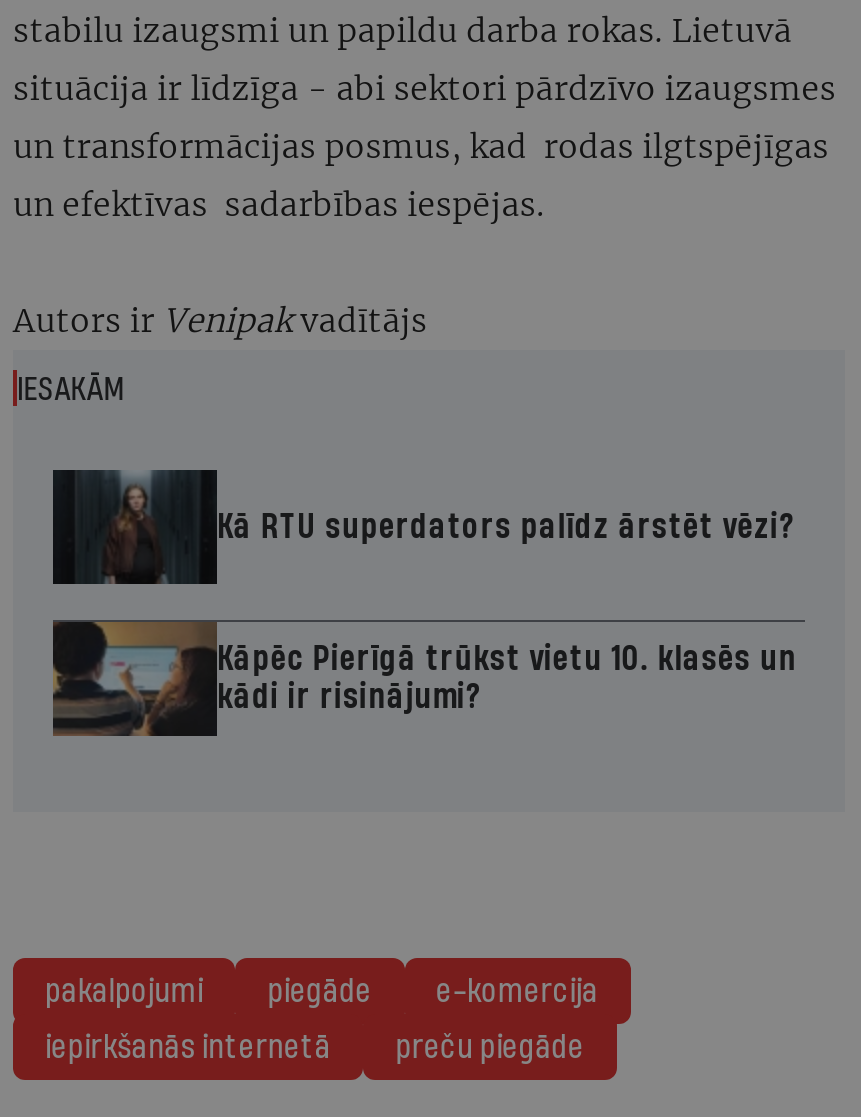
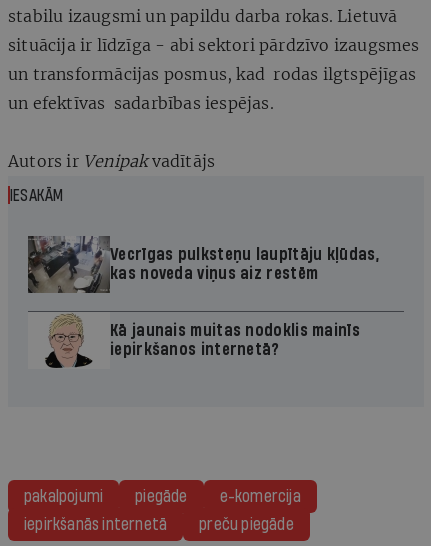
[51,468,796,586] [image] | Kā RTU superdators palīdz ārstēt vēzi? -> [27,235,379,294] [image] | Vecrīgas pulksteņu laupītāju kļūdas, | kas noveda viņus aiz restēm
[51,620,797,738] [image] | Kāpēc Pierīgā trūkst vietu 10. klasēs un | kādi ir risinājumi? -> [28,312,360,369] [image] | Kā jaunais muitas nodoklis mainīs | iepirkšanos internetā?

